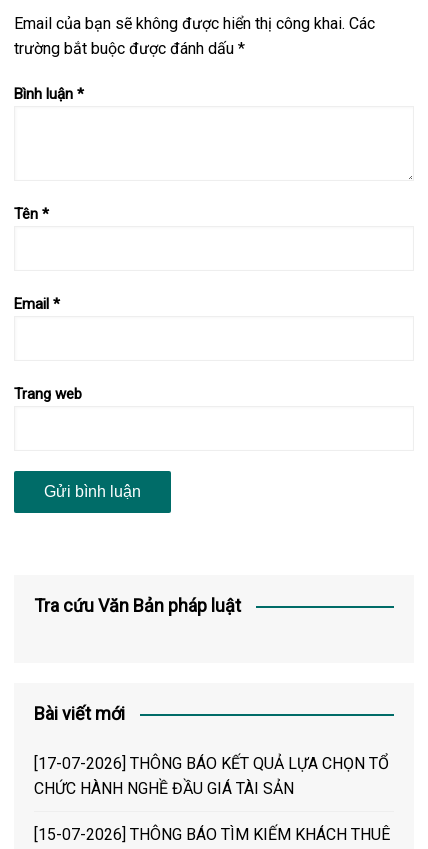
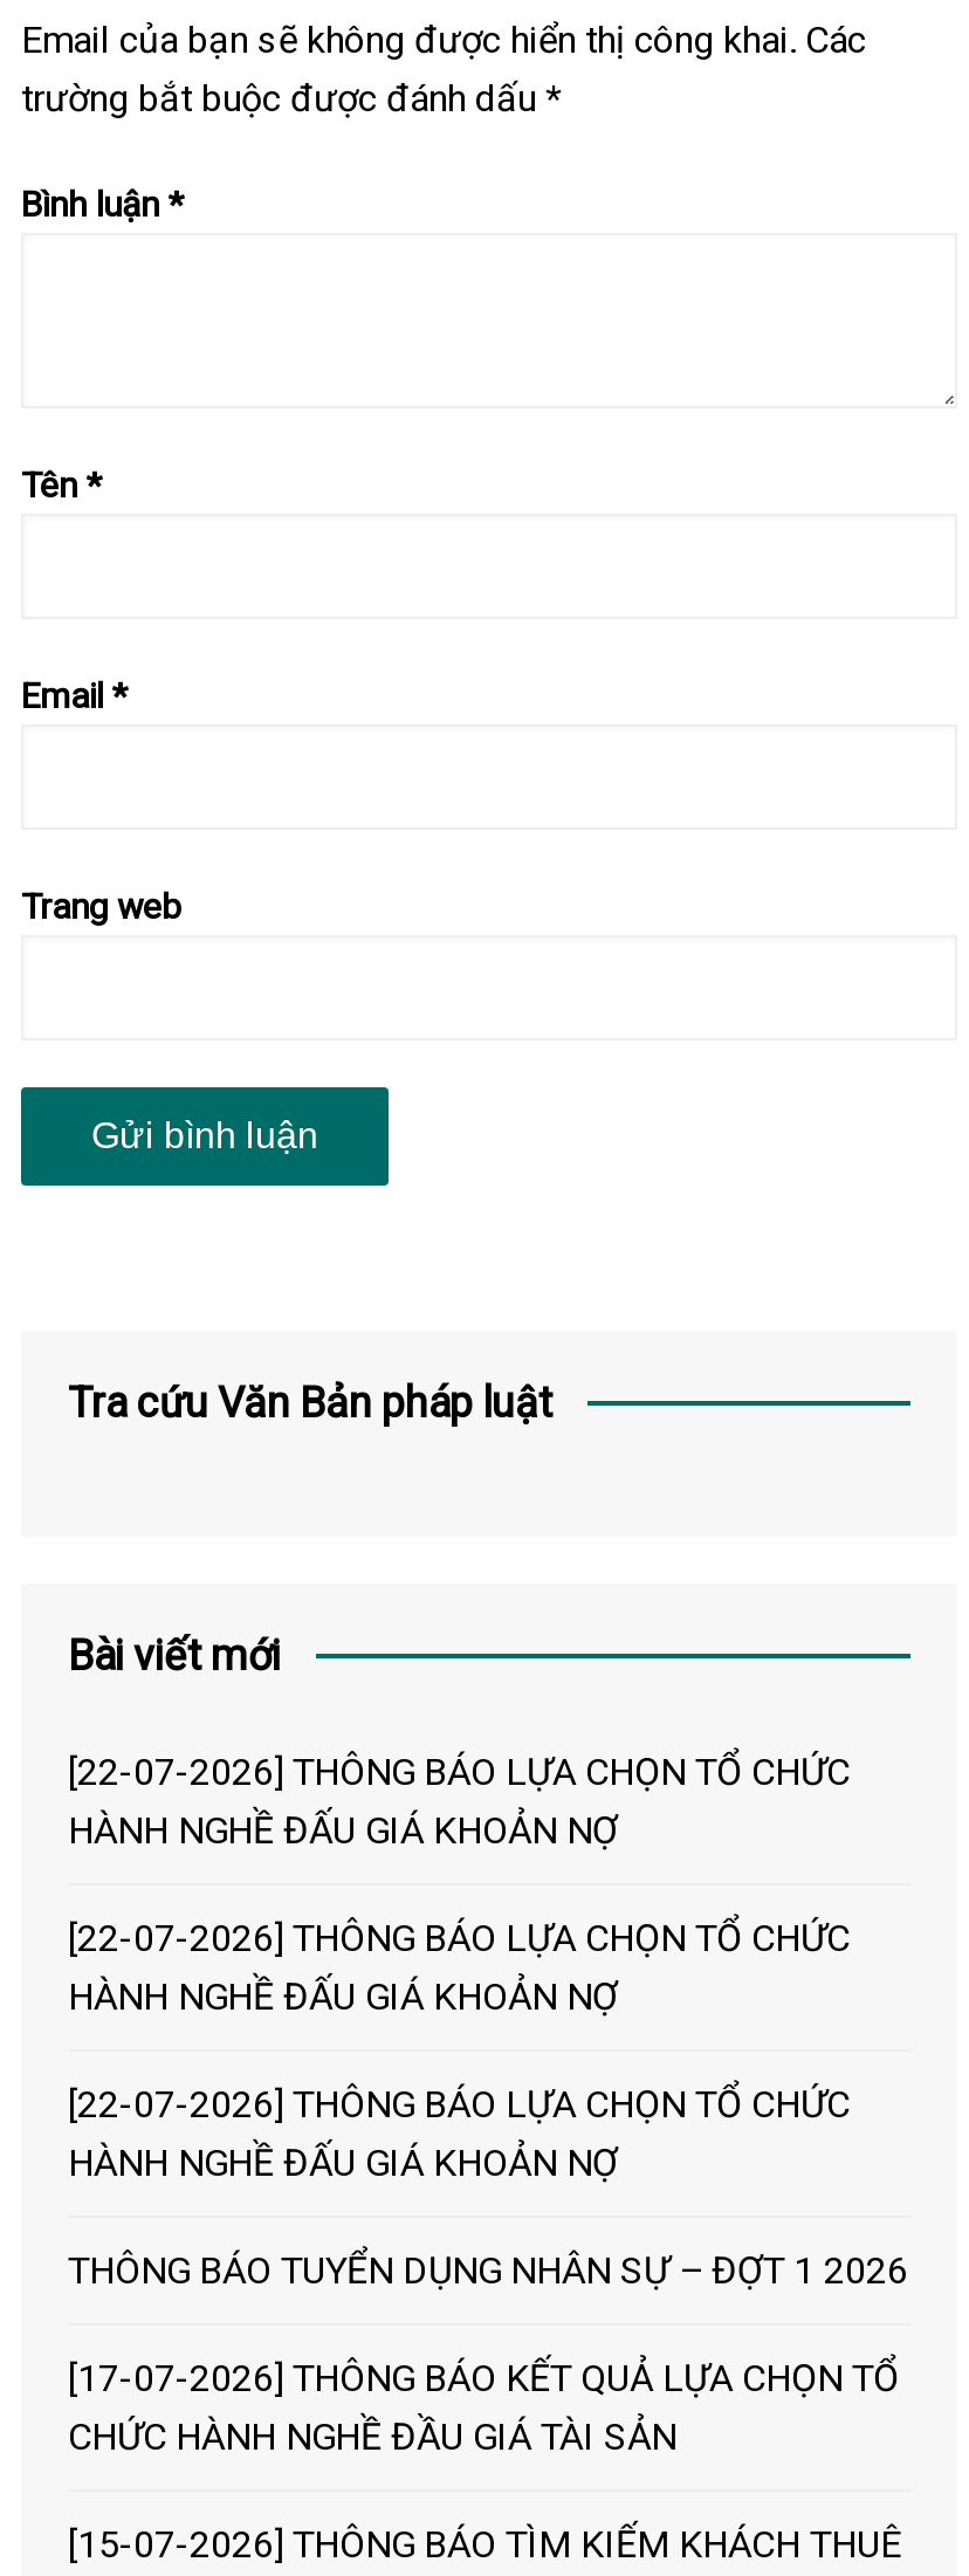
none -> [68,1749,908,2292] [22-07-2026] THÔNG BÁO LỰA CHỌN TỔ CHỨC | HÀNH NGHỀ ĐẤU GIÁ KHOẢN NỢ | [22-07-2026] THÔNG BÁO LỰA CHỌN TỔ CHỨC | HÀNH NGHỀ ĐẤU GIÁ KHOẢN NỢ | [22-07-2026] THÔNG BÁO LỰA CHỌN TỔ CHỨC | HÀNH NGHỀ ĐẤU GIÁ KHOẢN NỢ | THÔNG BÁO TUYỂN DỤNG NHÂN SỰ – ĐỢT 1 2026

